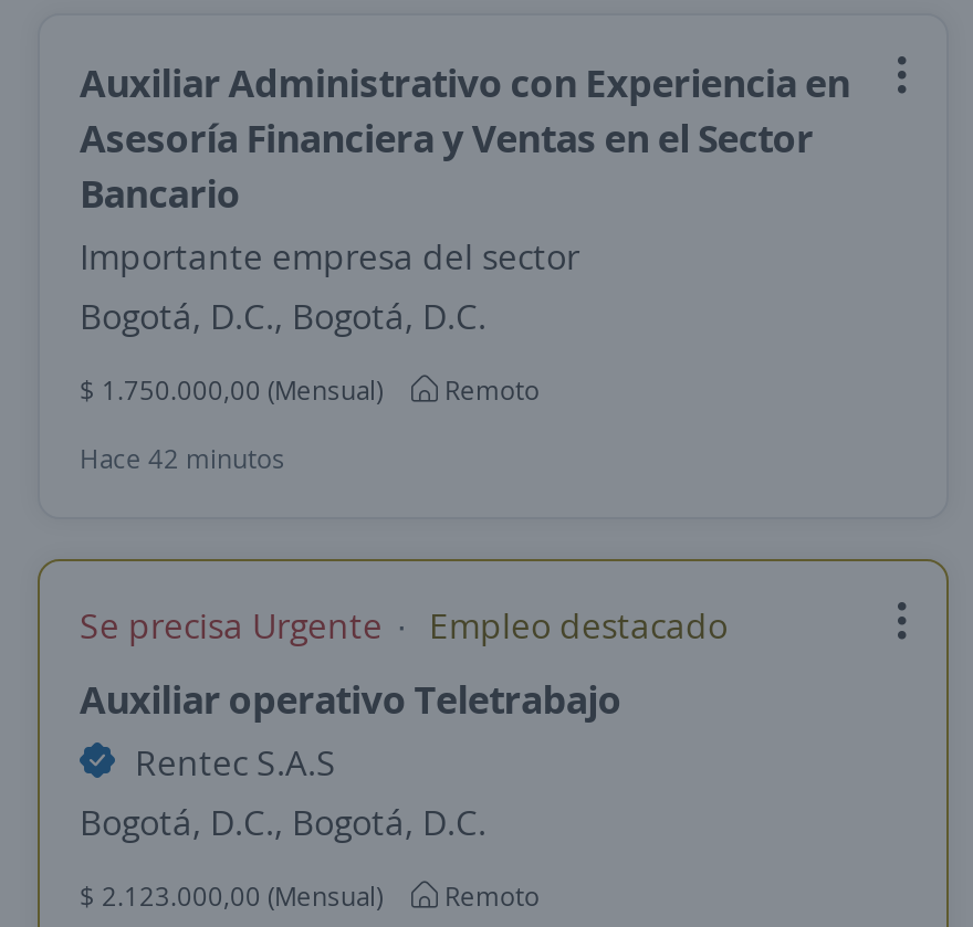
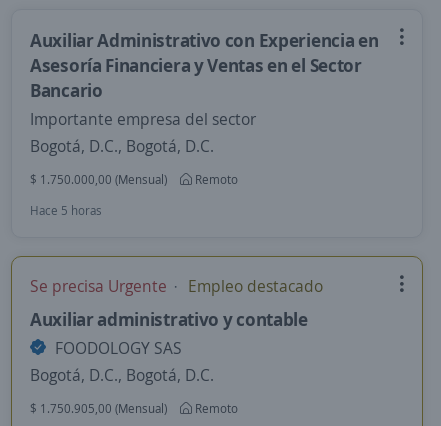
[80,440,285,477] Hace 42 minutos -> [30,202,102,219] Hace 5 horas
[80,672,621,787] Auxiliar operativo Teletrabajo | Rentec S.A.S -> [30,307,308,359] Auxiliar administrativo y contable | FOODOLOGY SAS
[80,877,540,915] $ 2.123.000,00 (Mensual) Remoto -> [30,400,238,417] $ 1.750.905,00 (Mensual) Remoto

